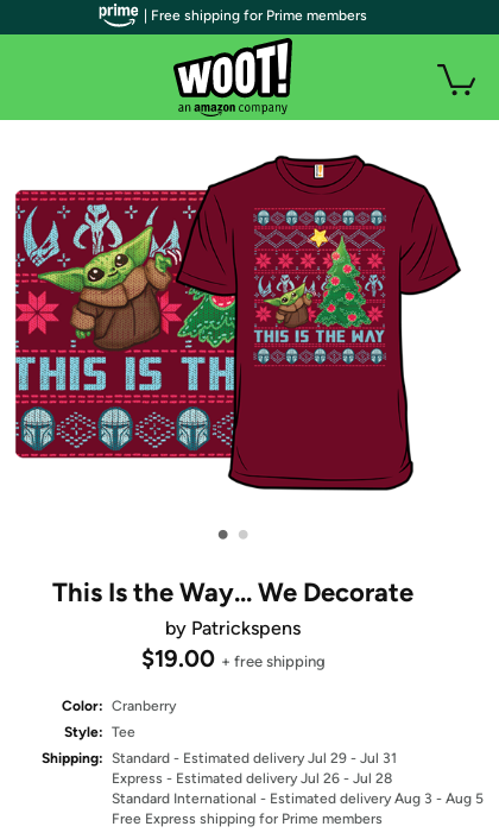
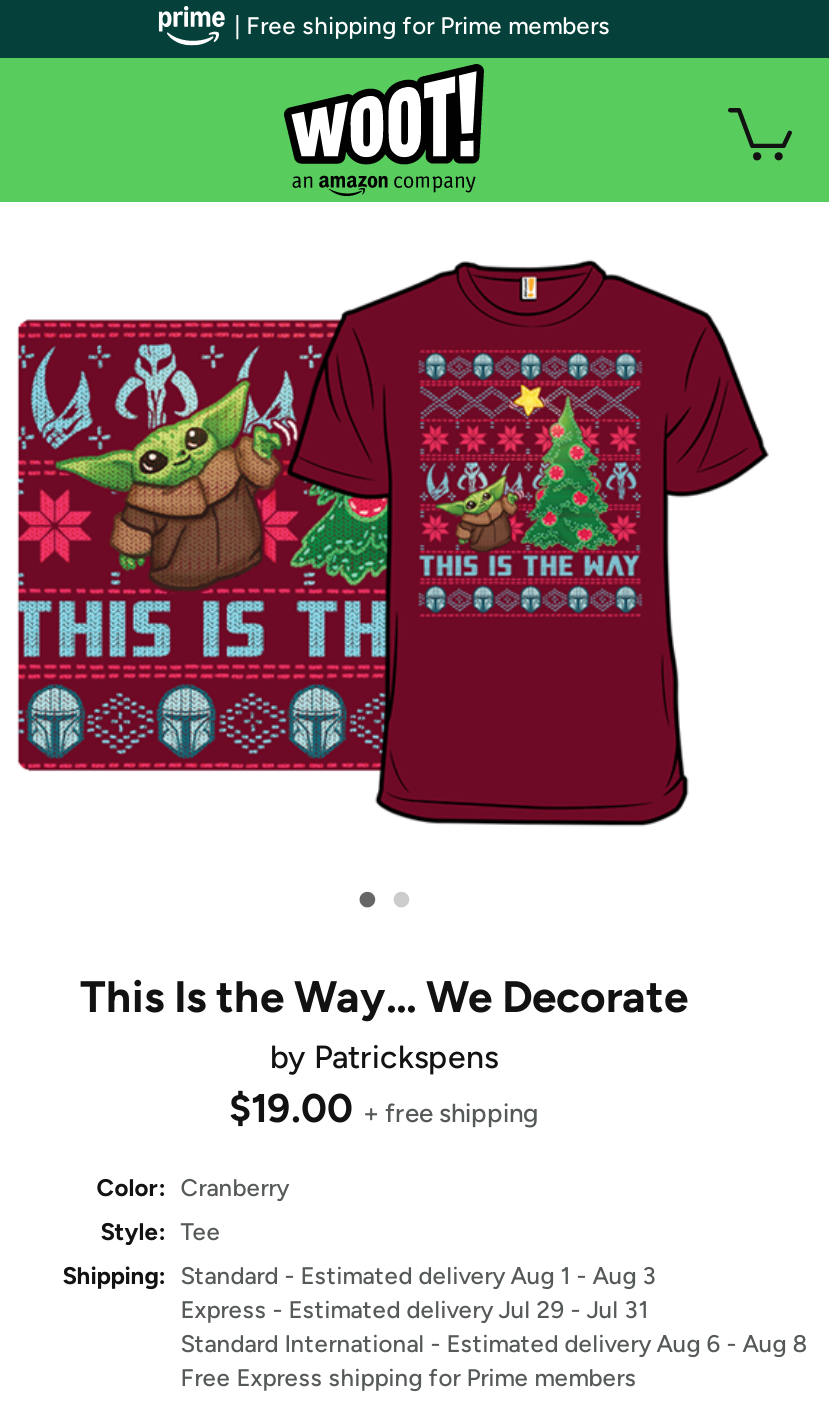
[42,750,397,767] Shipping: Standard - Estimated delivery Jul 29 - Jul 31 -> [62,1262,656,1290] Shipping: Standard - Estimated delivery Aug 1 - Aug 3
[112,770,392,787] Express - Estimated delivery Jul 26 - Jul 28 -> [180,1296,648,1324] Express - Estimated delivery Jul 29 - Jul 31
[112,790,484,807] Standard International - Estimated delivery Aug 3 - Aug 5 -> [180,1330,806,1358] Standard International - Estimated delivery Aug 6 - Aug 8

